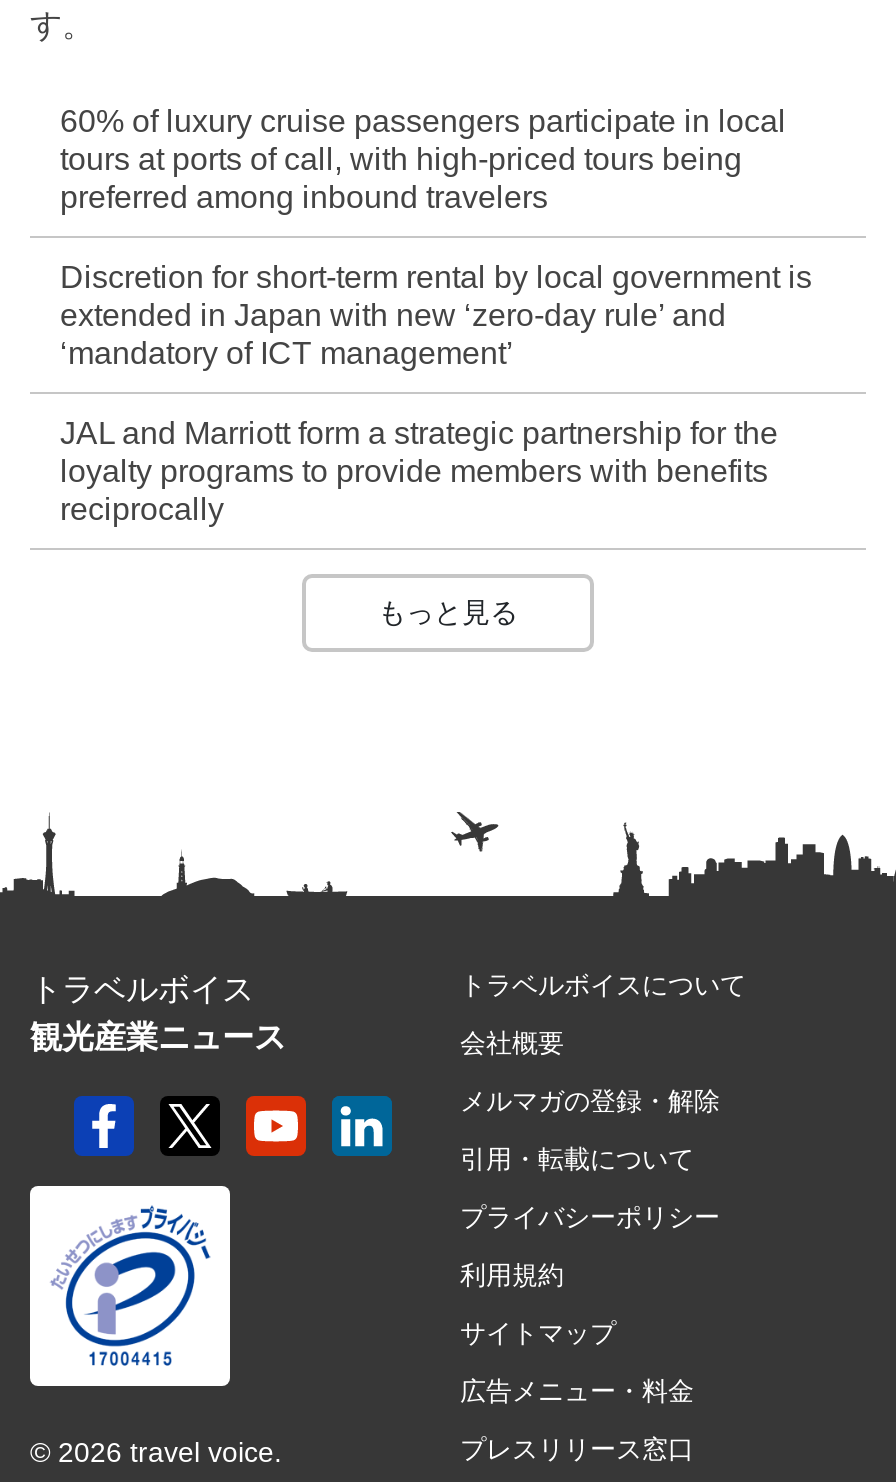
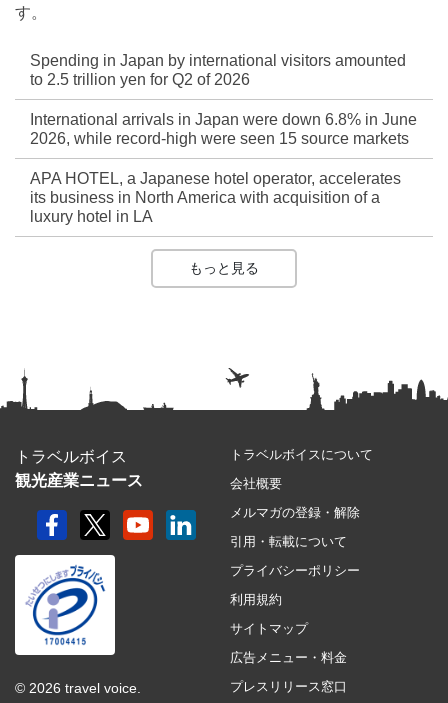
[60,104,786,214] 60% of luxury cruise passengers participate in local | tours at ports of call, with high-priced tours being | preferred among inbound travelers -> [30,52,406,88] Spending in Japan by international visitors amounted | to 2.5 trillion yen for Q2 of 2026
[60,260,812,370] Discretion for short-term rental by local government is | extended in Japan with new ‘zero-day rule’ and | ‘mandatory of ICT management’ -> [30,111,417,147] International arrivals in Japan were down 6.8% in June | 2026, while record-high were seen 15 source markets
[60,416,778,526] JAL and Marriott form a strategic partnership for the | loyalty programs to provide members with benefits | reciprocally -> [30,170,401,225] APA HOTEL, a Japanese hotel operator, accelerates | its business in North America with acquisition of a | luxury hotel in LA

